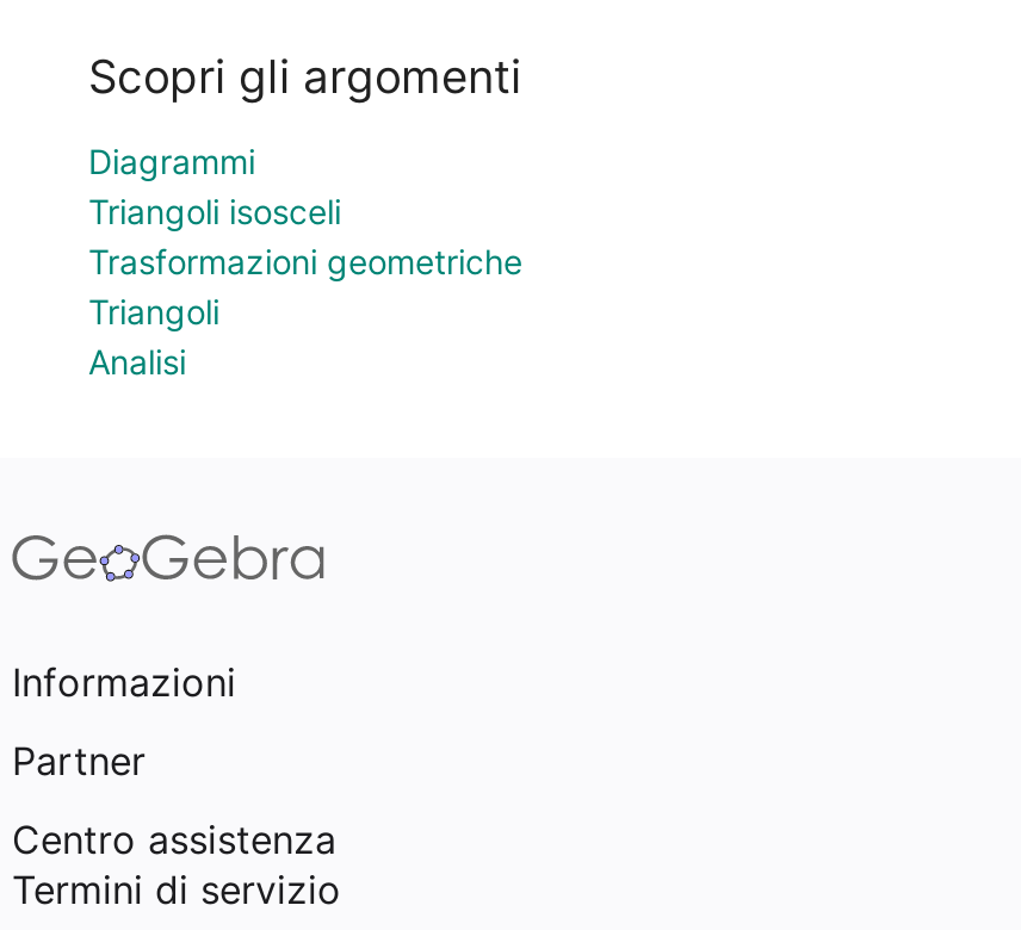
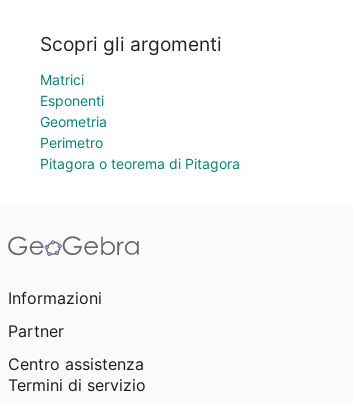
[88,141,522,382] Diagrammi | Triangoli isosceli | Trasformazioni geometriche | Triangoli | Analisi -> [40,71,240,172] Matrici | Esponenti | Geometria | Perimetro | Pitagora o teorema di Pitagora

